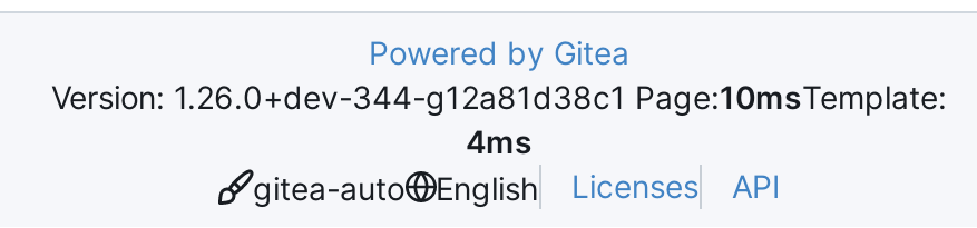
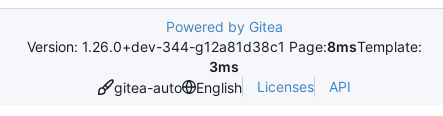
[51,78,947,160] Version: 1.26.0+dev-344-g12a81d38c1 Page:10msTemplate: | 4ms -> [26,38,421,75] Version: 1.26.0+dev-344-g12a81d38c1 Page:8msTemplate: | 3ms

